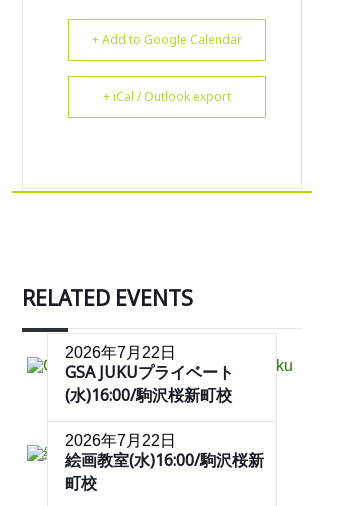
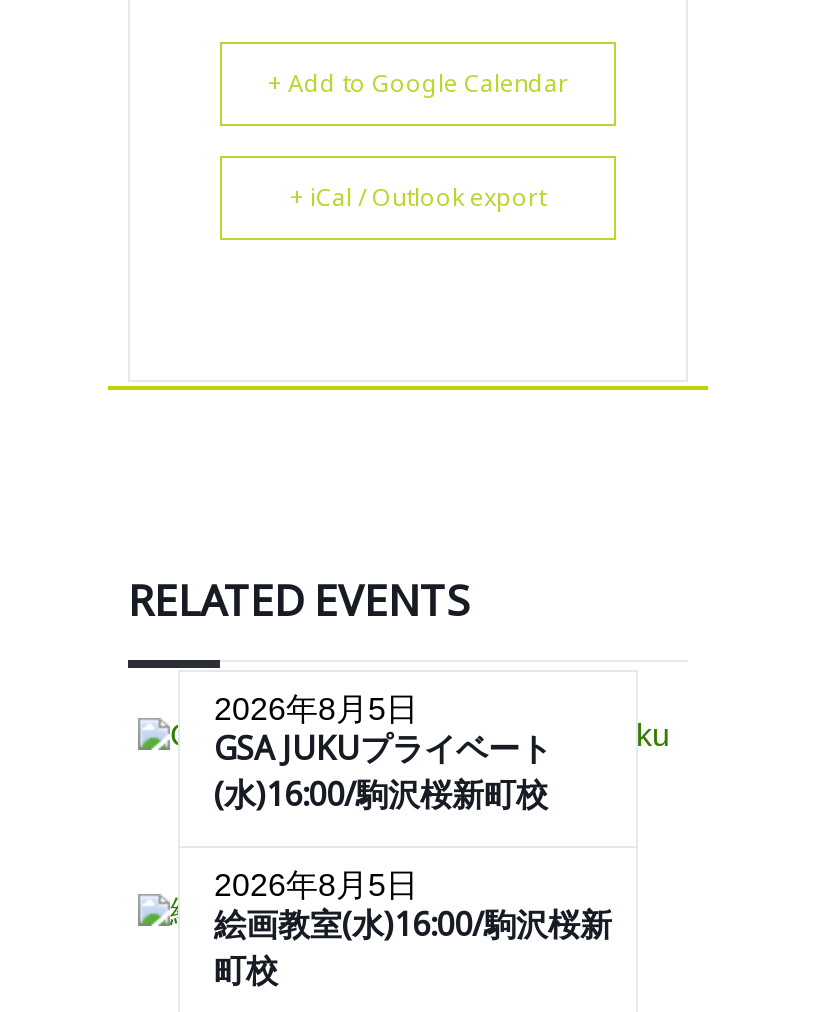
[65,343,176,361] 2026年7月22日 -> [214,690,418,726] 2026年8月5日
[65,431,176,449] 2026年7月22日 -> [214,866,418,902] 2026年8月5日

